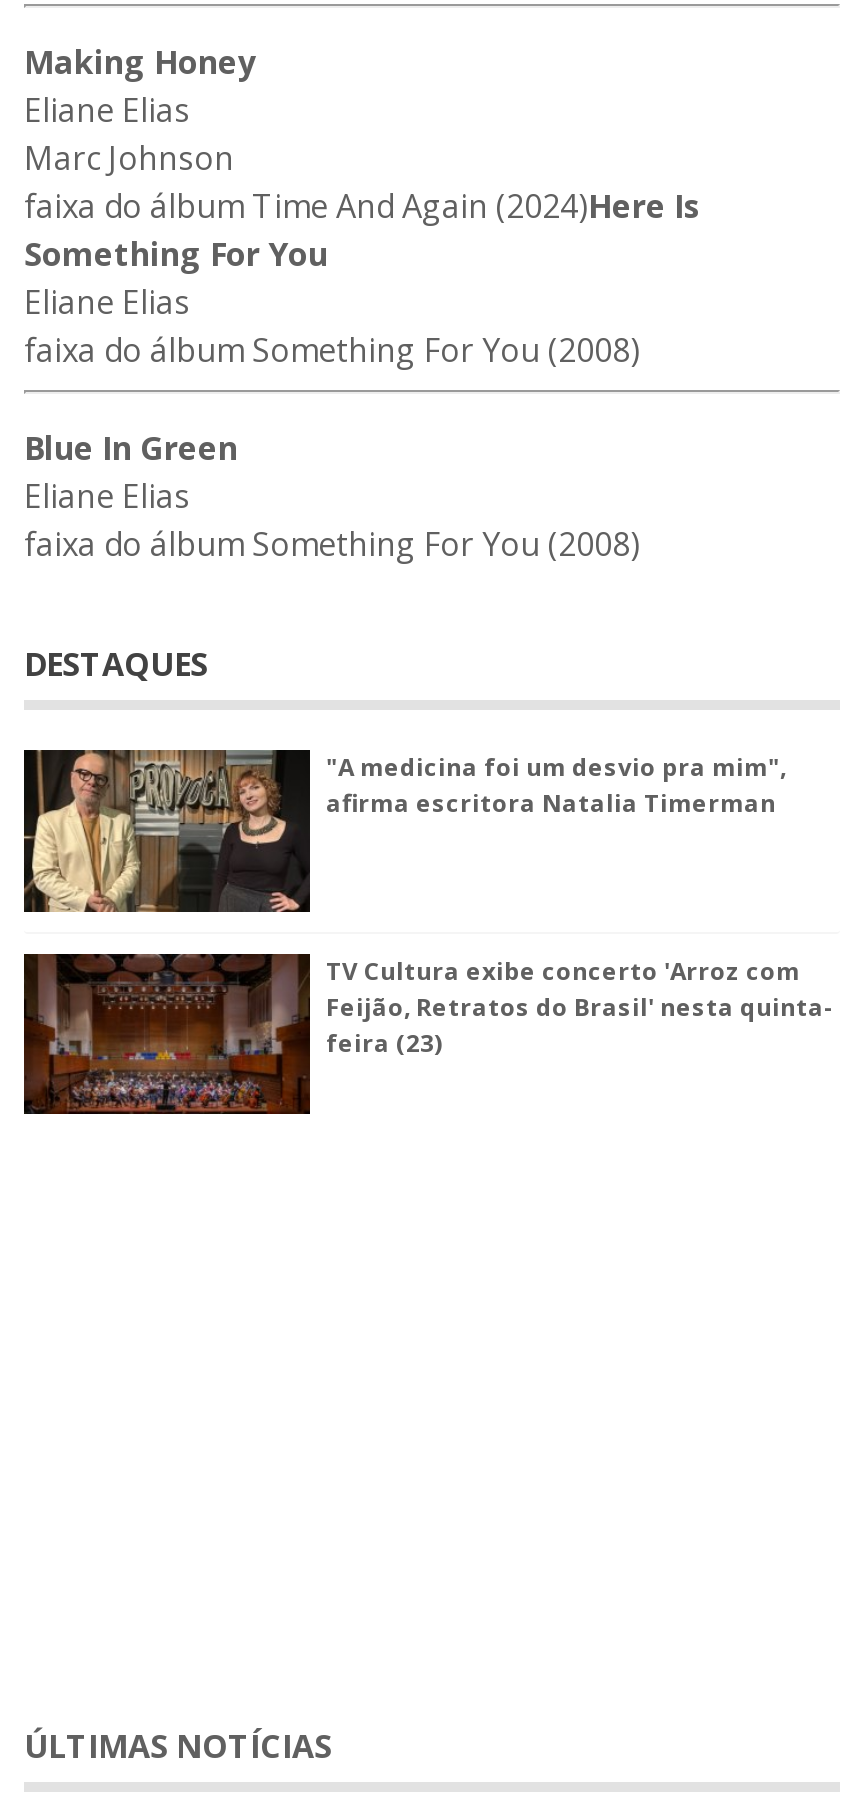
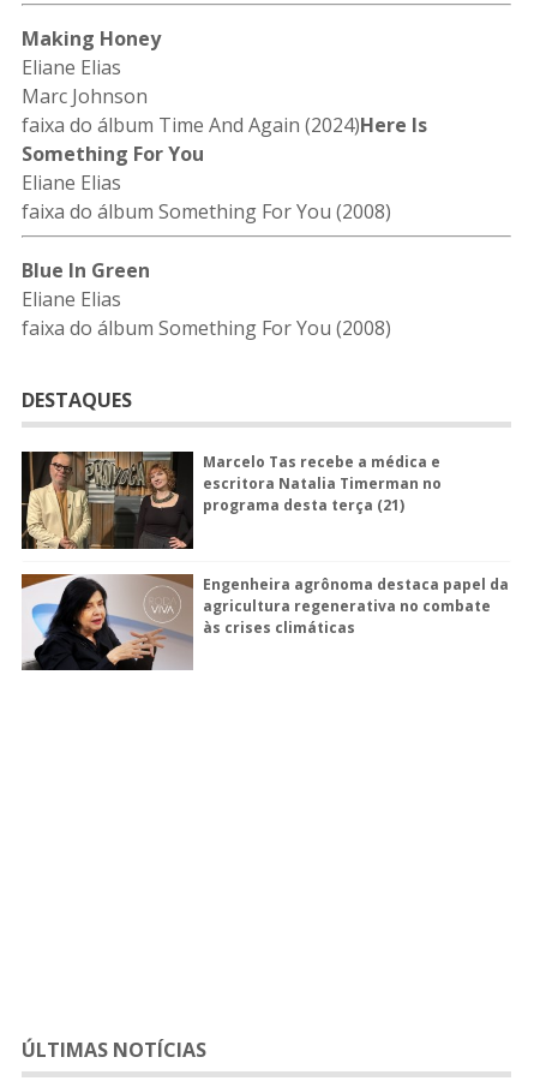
[326,750,786,820] "A medicina foi um desvio pra mim", | afirma escritora Natalia Timerman -> [203,452,442,515] Marcelo Tas recebe a médica e | escritora Natalia Timerman no | programa desta terça (21)
[22,952,834,1116] [image] | TV Cultura exibe concerto 'Arroz com | Feijão, Retratos do Brasil' nesta quinta- | feira (23) -> [20,573,509,671] [image] | Engenheira agrônoma destaca papel da | agricultura regenerativa no combate | às crises climáticas

